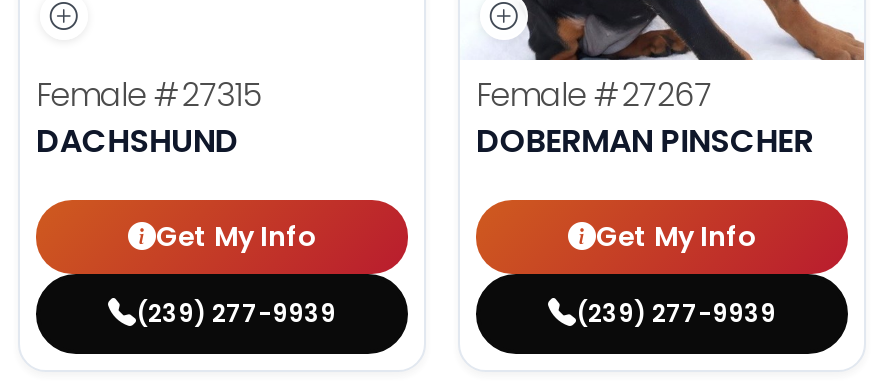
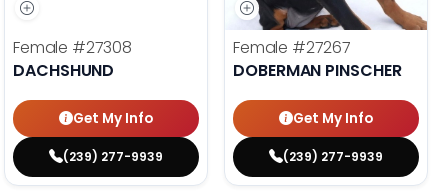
[36,72,262,118] Female #27315 -> [13,36,132,59] Female #27308

